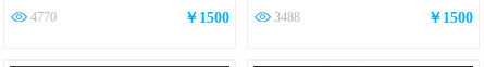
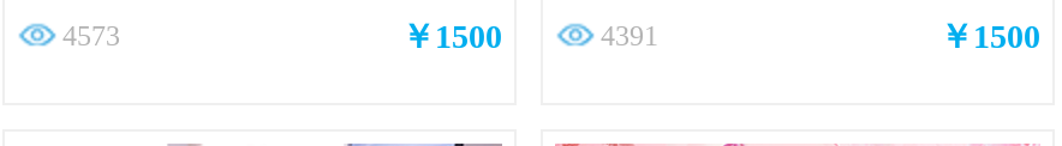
[30,9,57,24] 4770 -> [62,18,120,52] 4573
[274,9,300,24] 3488 -> [601,18,658,52] 4391

